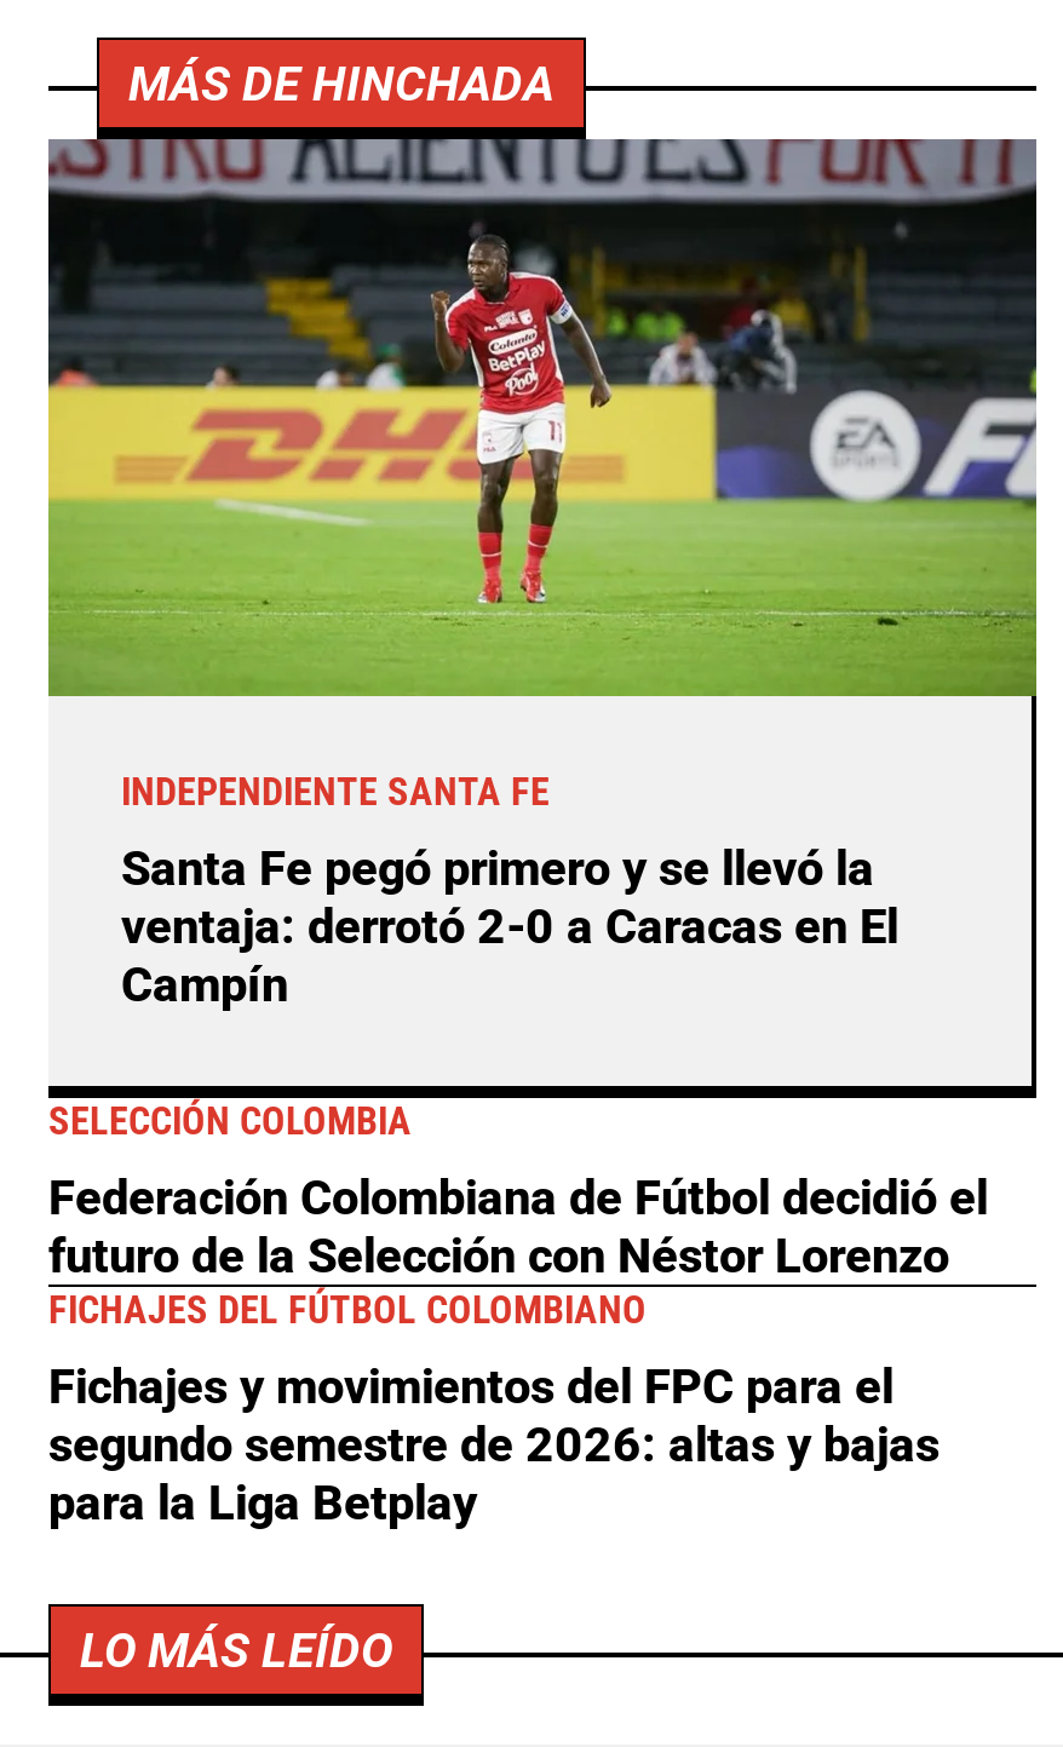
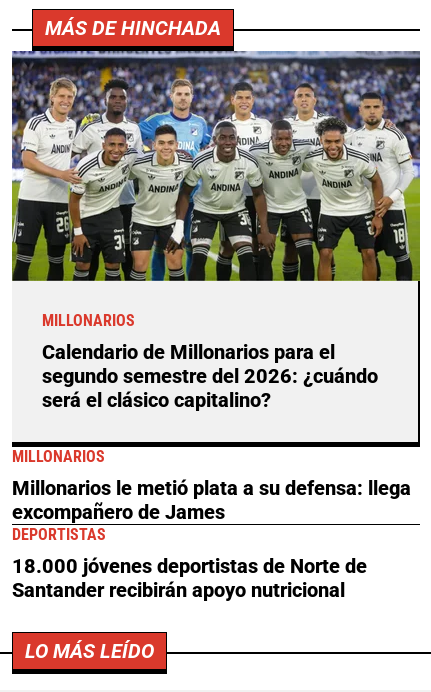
[46,137,1036,1013] [image] | INDEPENDIENTE SANTA FE | Santa Fe pegó primero y se llevó la | ventaja: derrotó 2-0 a Caracas en El | Campín -> [11,50,421,412] [image] | MILLONARIOS | Calendario de Millonarios para el | segundo semestre del 2026: ¿cuándo | será el clásico capitalino?
[48,1098,988,1531] SELECCIÓN COLOMBIA | Federación Colombiana de Fútbol decidió el | futuro de la Selección con Néstor Lorenzo | FICHAJES DEL FÚTBOL COLOMBIANO | Fichajes y movimientos del FPC para el | segundo semestre de 2026: altas y bajas | para la Liga Betplay -> [12,447,411,602] MILLONARIOS | Millonarios le metió plata a su defensa: llega | excompañero de James | DEPORTISTAS | 18.000 jóvenes deportistas de Norte de | Santander recibirán apoyo nutricional

